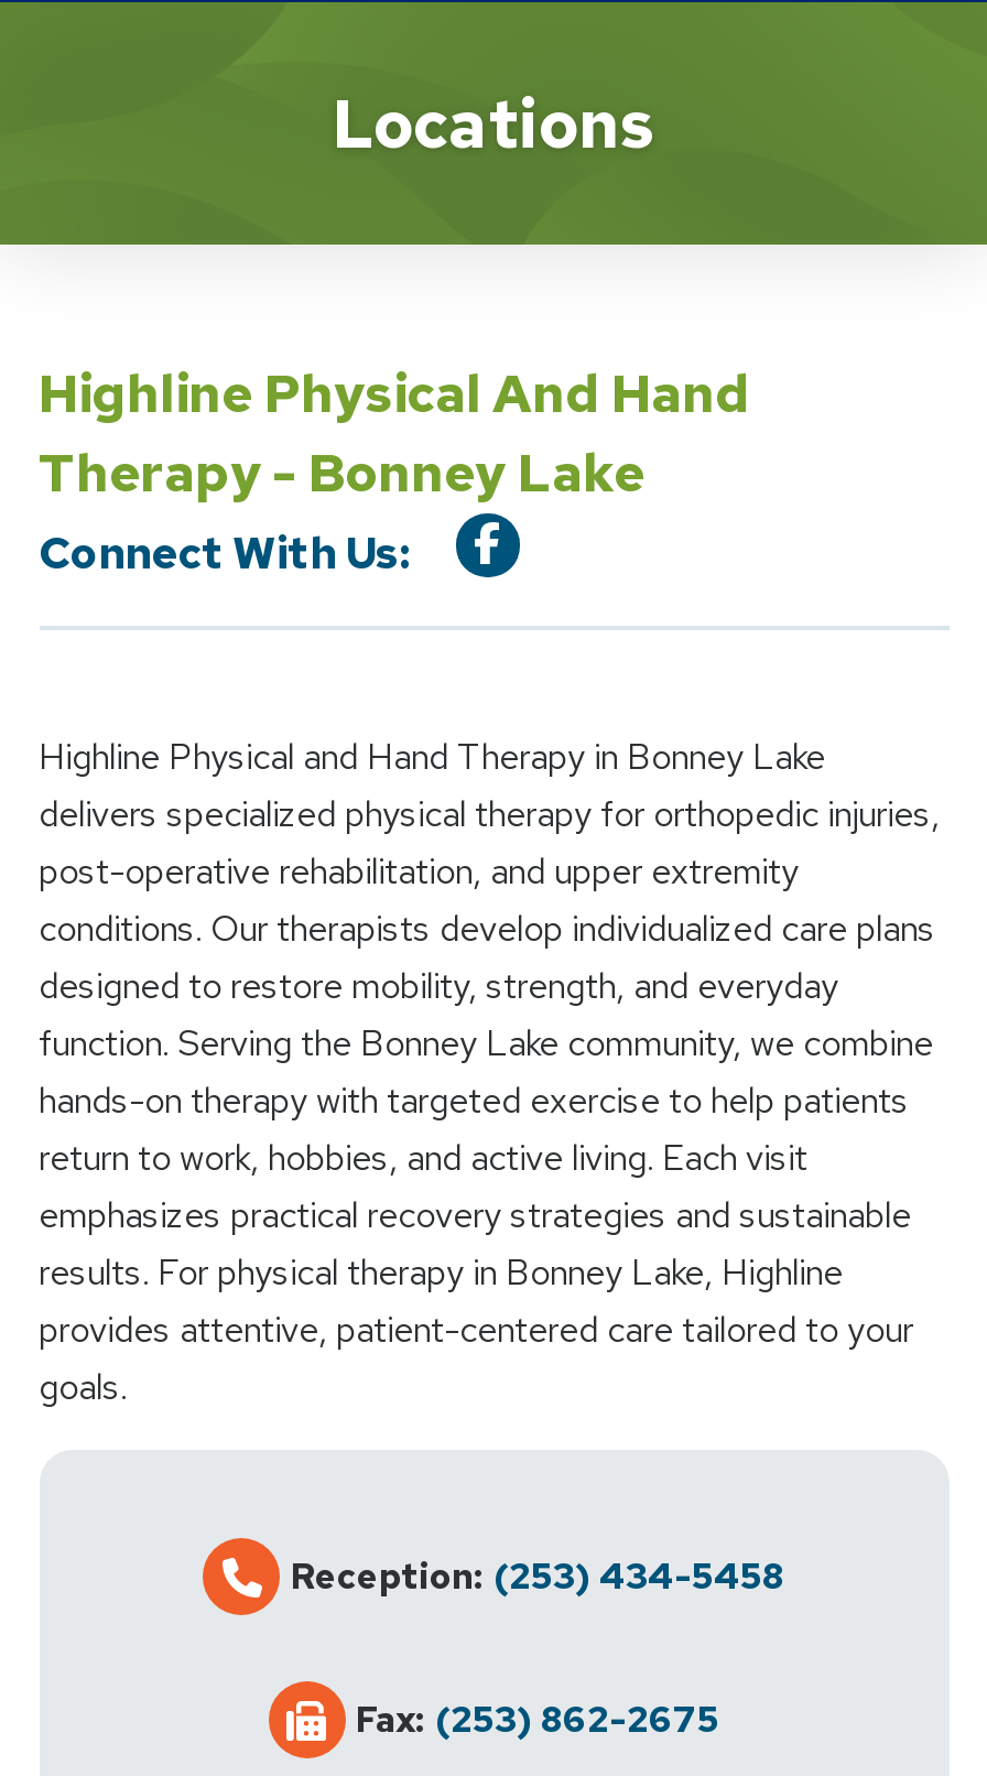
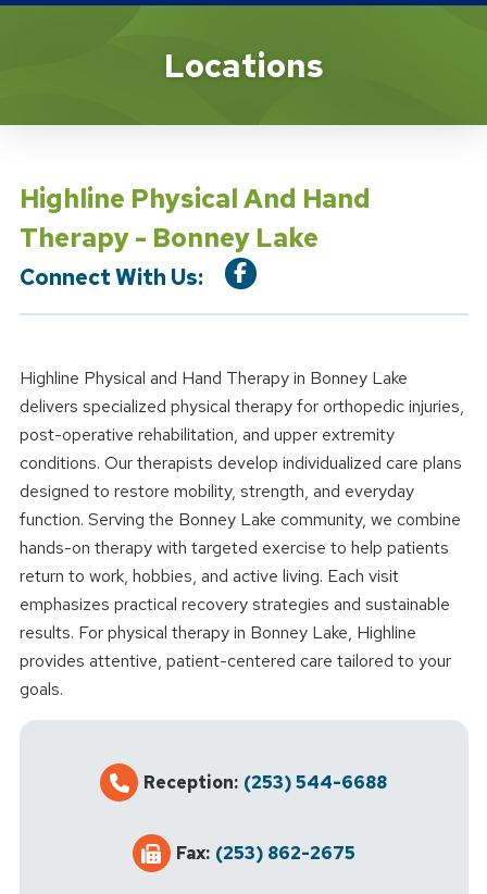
[291,1553,784,1599] Reception: (253) 434-5458 -> [143,771,387,794] Reception: (253) 544-6688

